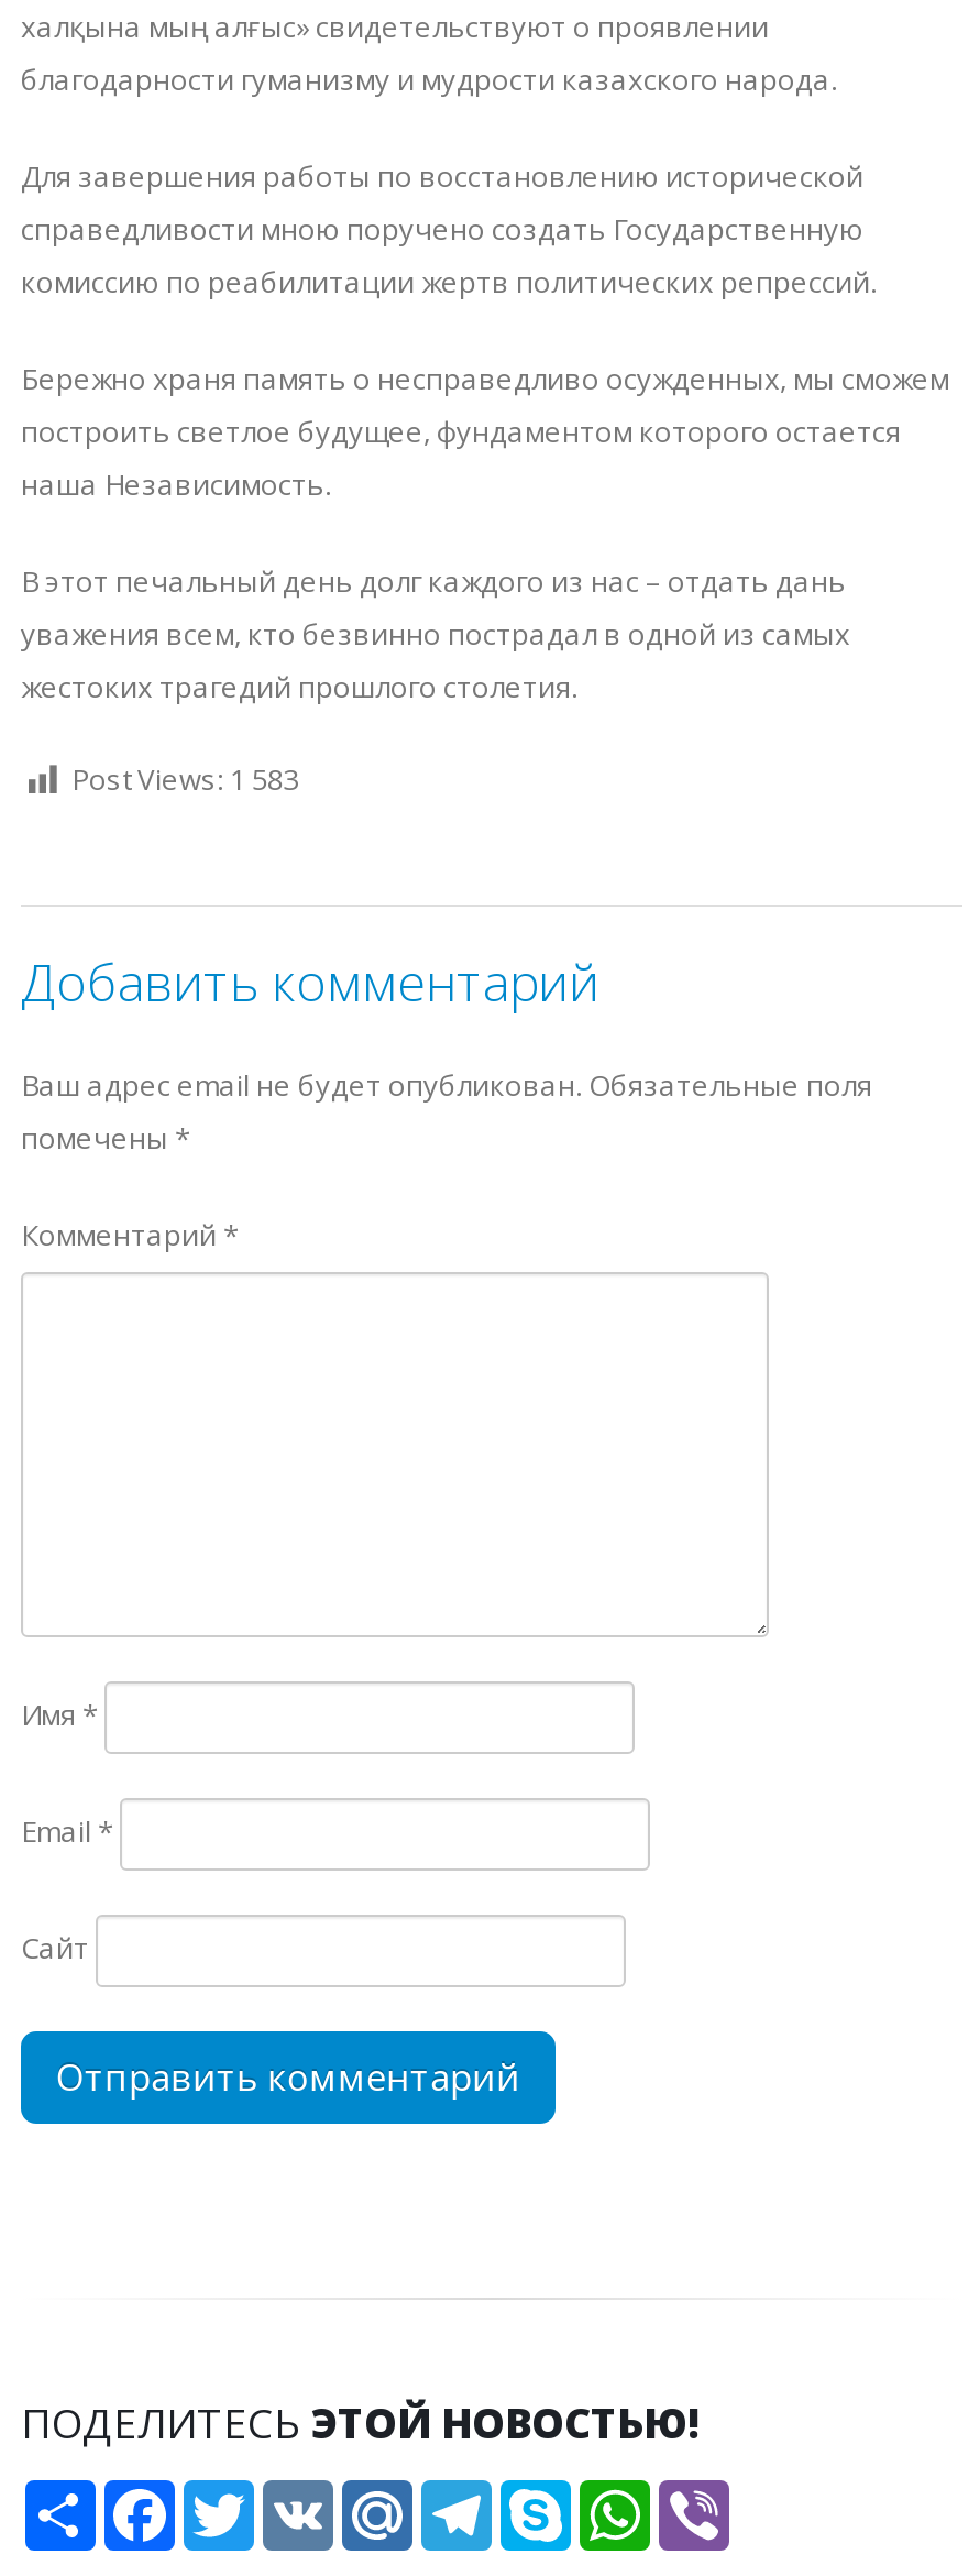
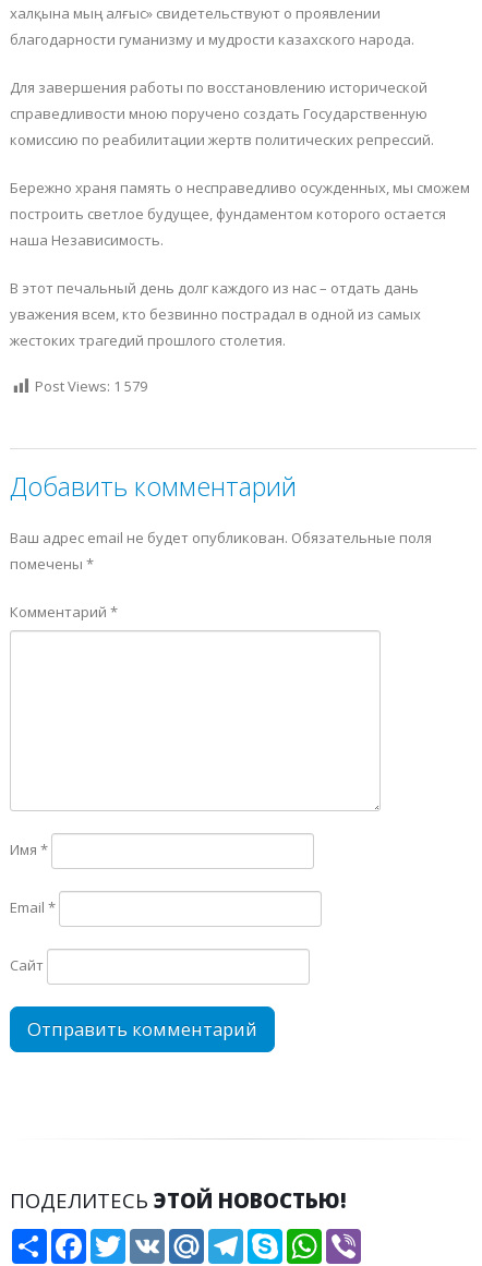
[71,759,298,799] Post Views: 1 583 -> [35,376,147,396] Post Views: 1 579

